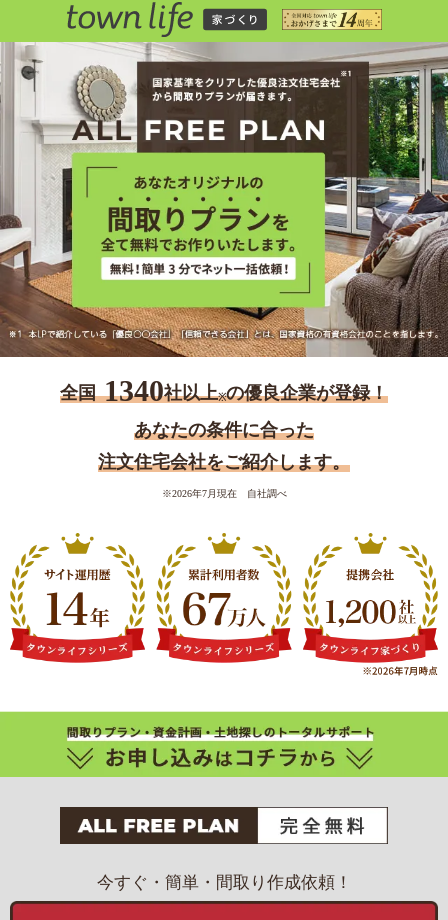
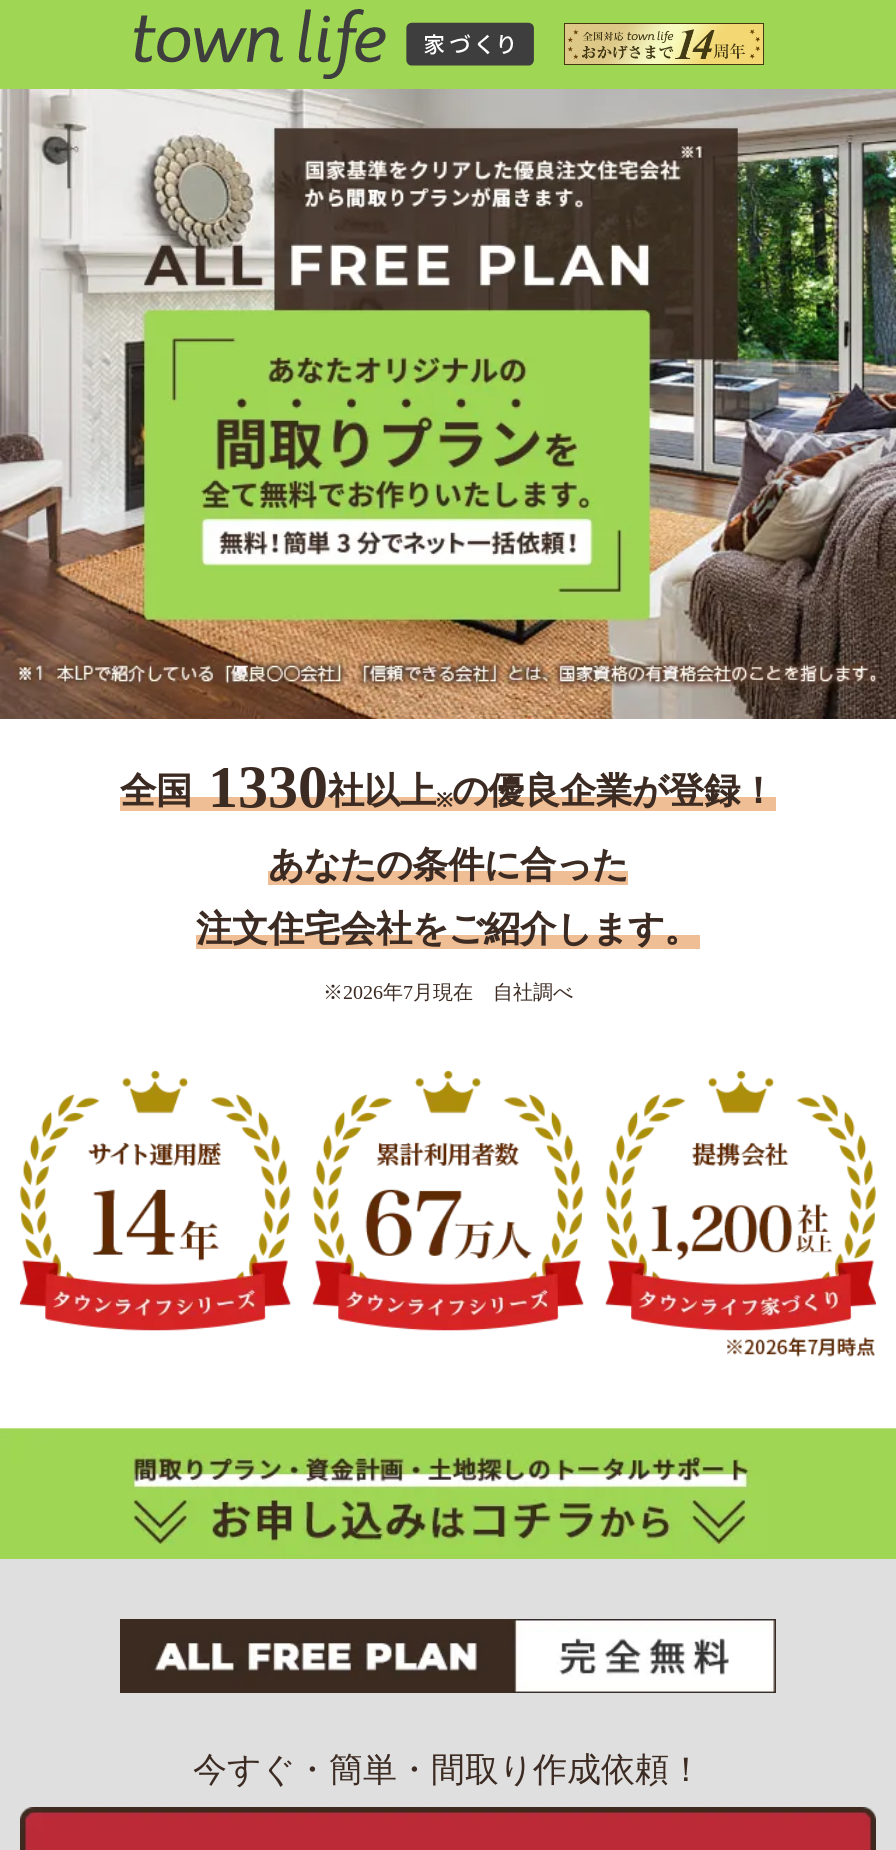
[60,374,388,407] 全国1340社以上※の優良企業が登録！ -> [120,753,776,819] 全国1330社以上※の優良企業が登録！

